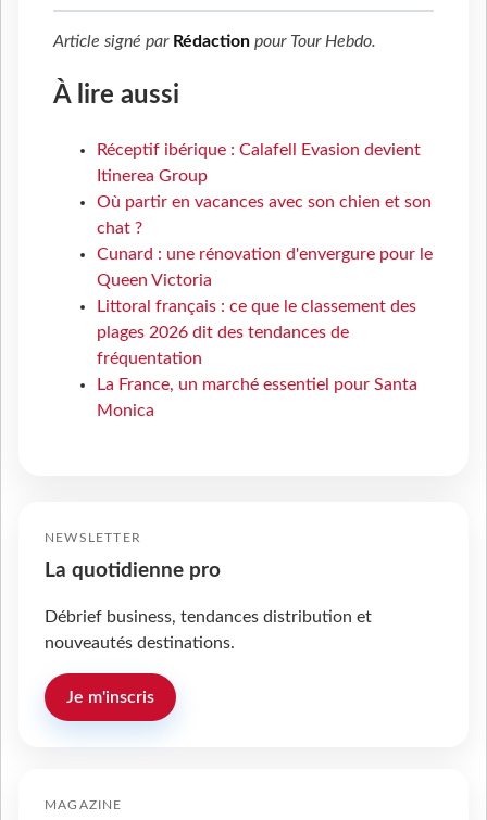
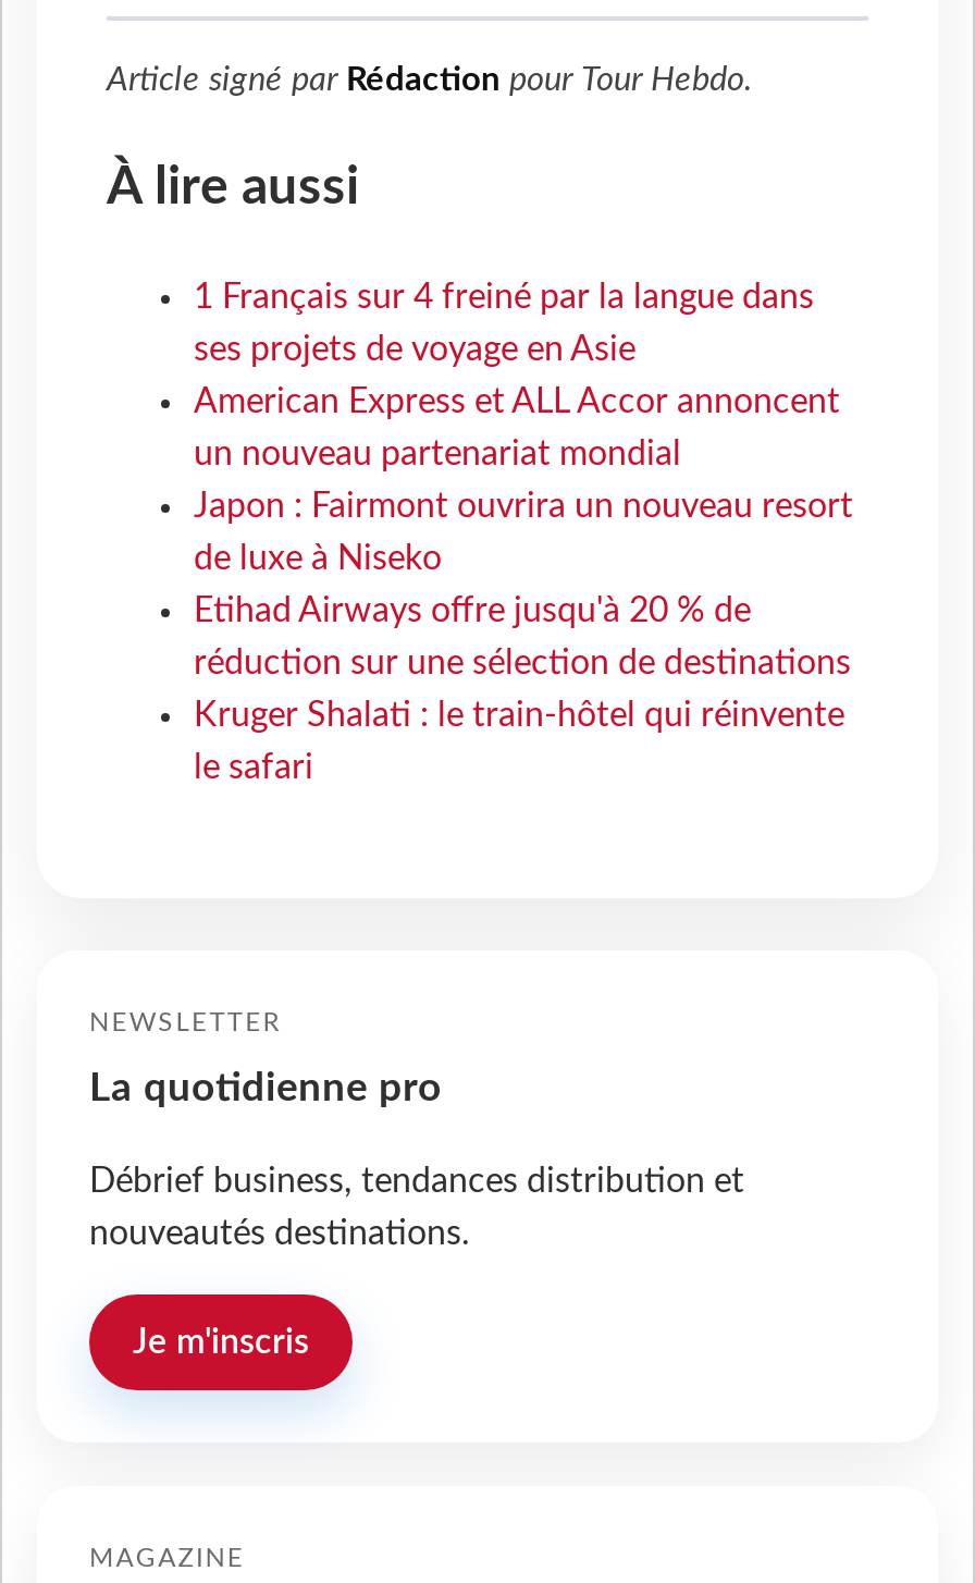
[97,141,433,419] Réceptif ibérique : Calafell Evasion devient | Itinerea Group | Où partir en vacances avec son chien et son | chat ? | Cunard : une rénovation d'envergure pour le | Queen Victoria | Littoral français : ce que le classement des | plages 2026 dit des tendances de | fréquentation | La France, un marché essentiel pour Santa | Monica -> [194,280,853,785] 1 Français sur 4 freiné par la langue dans | ses projets de voyage en Asie | American Express et ALL Accor annoncent | un nouveau partenariat mondial | Japon : Fairmont ouvrira un nouveau resort | de luxe à Niseko | Etihad Airways offre jusqu'à 20 % de | réduction sur une sélection de destinations | Kruger Shalati : le train-hôtel qui réinvente | le safari

